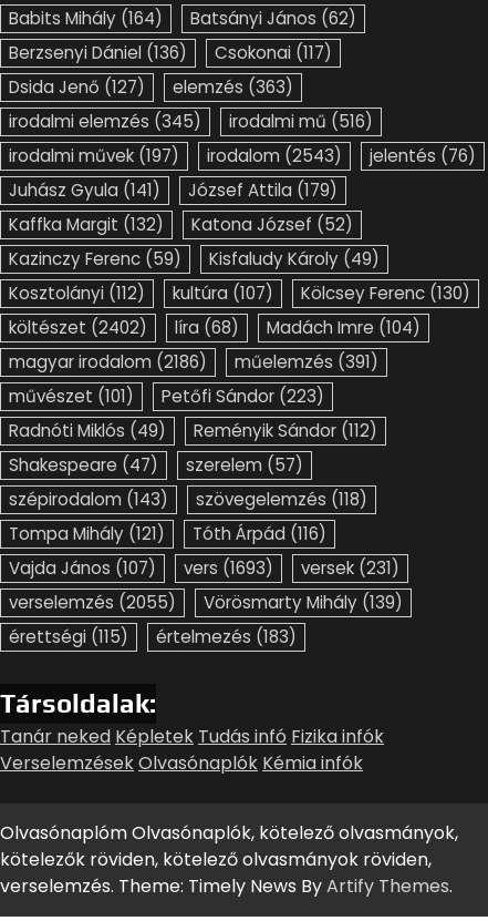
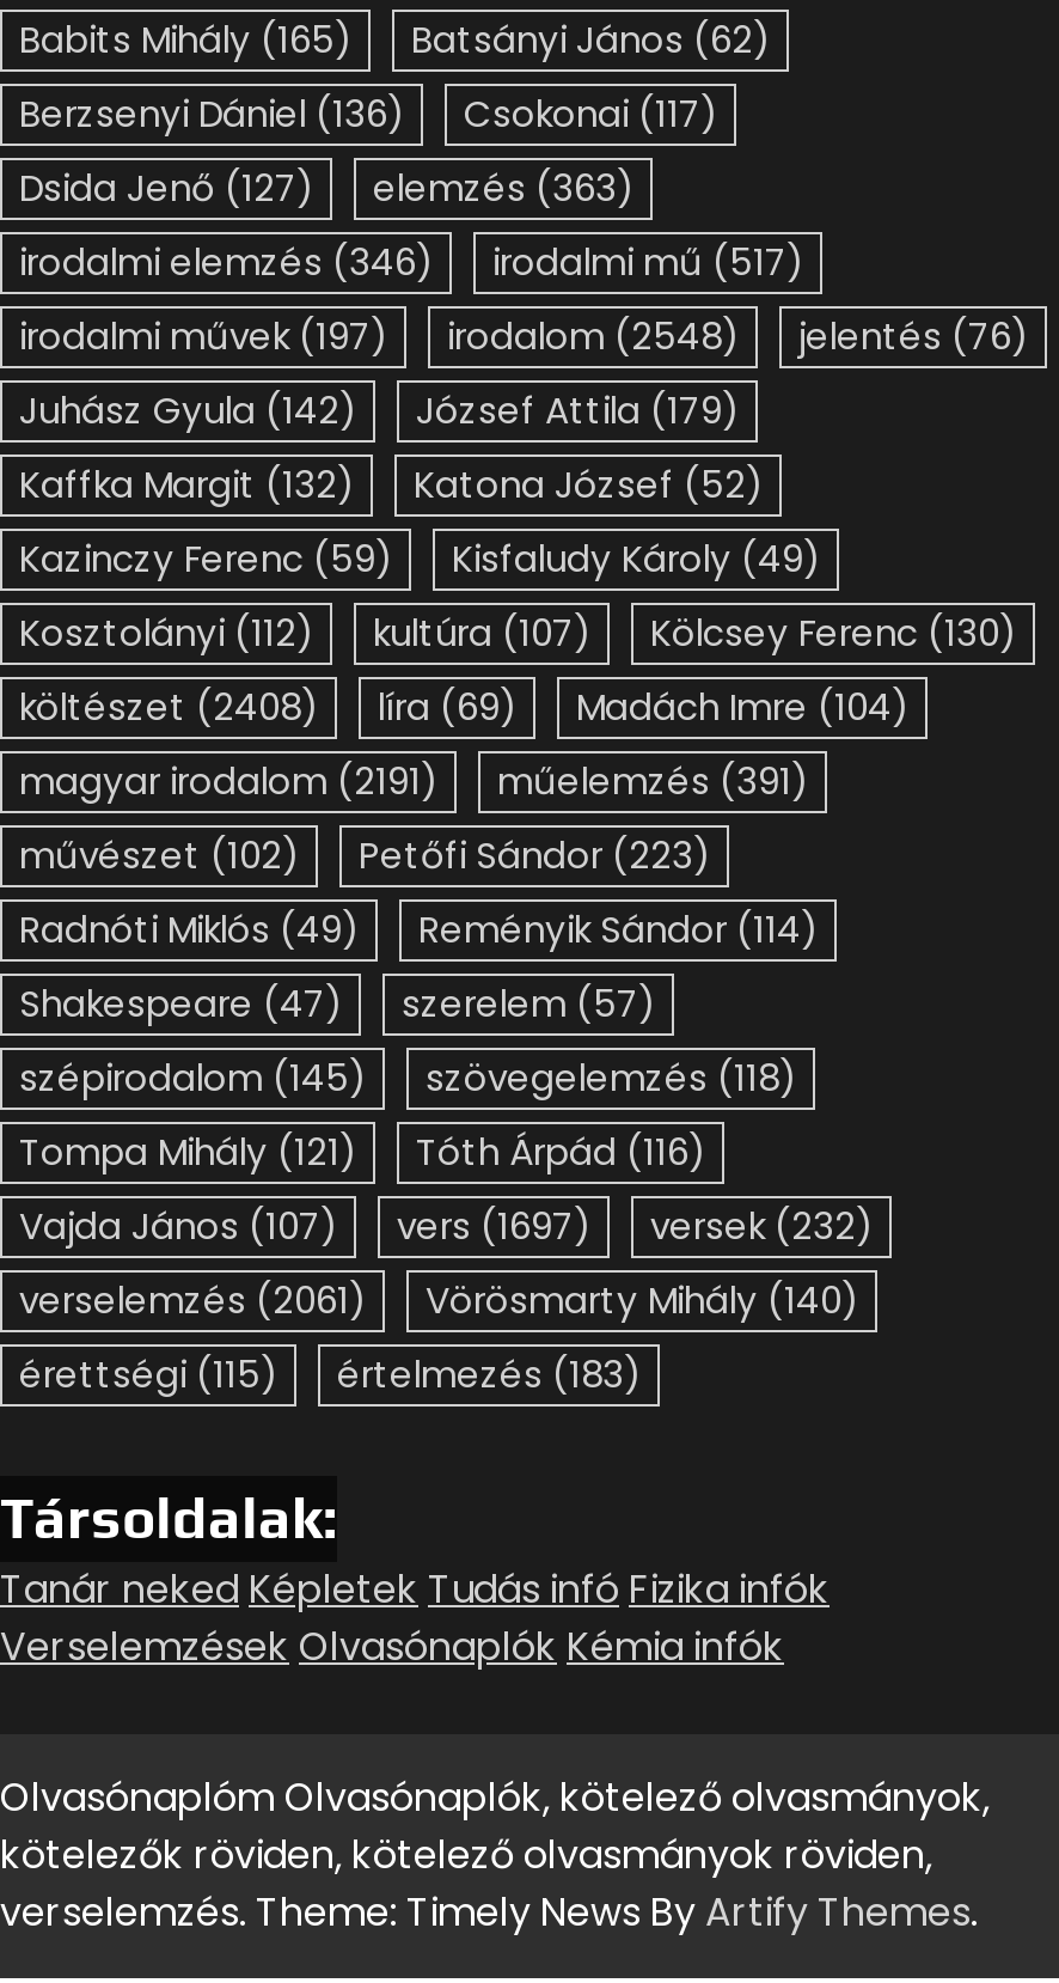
[9,7,163,30] Babits Mihály (164) -> [19,15,351,65] Babits Mihály (165)
[9,110,201,133] irodalmi elemzés (345) -> [19,237,433,288] irodalmi elemzés (346)
[229,110,373,133] irodalmi mű (516) -> [492,237,803,288] irodalmi mű (517)
[9,144,476,168] irodalmi művek (197) irodalom (2543) jelentés (76) -> [19,311,1028,362] irodalmi művek (197) irodalom (2548) jelentés (76)
[9,179,338,202] Juhász Gyula (141) József Attila (179) -> [19,386,739,436] Juhász Gyula (142) József Attila (179)
[9,316,147,339] költészet (2402) -> [19,682,318,732] költészet (2408)
[175,316,239,339] líra (68) -> [378,682,516,732] líra (69)
[9,350,207,374] magyar irodalom (2186) -> [19,756,437,807] magyar irodalom (2191)
[9,385,324,408] művészet (101) Petőfi Sándor (223) -> [19,831,710,881] művészet (102) Petőfi Sándor (223)
[194,419,377,442] Reményik Sándor (112) -> [418,905,818,955] Reményik Sándor (114)
[9,488,168,511] szépirodalom (143) -> [19,1053,366,1103] szépirodalom (145)
[184,557,273,580] vers (1693) -> [397,1201,590,1252] vers (1697)
[301,557,399,580] versek (231) -> [650,1201,873,1252] versek (232)
[9,591,176,614] verselemzés (2055) -> [19,1275,366,1326] verselemzés (2061)
[204,591,403,614] Vörösmarty Mihály (139) -> [426,1275,858,1326] Vörösmarty Mihály (140)

